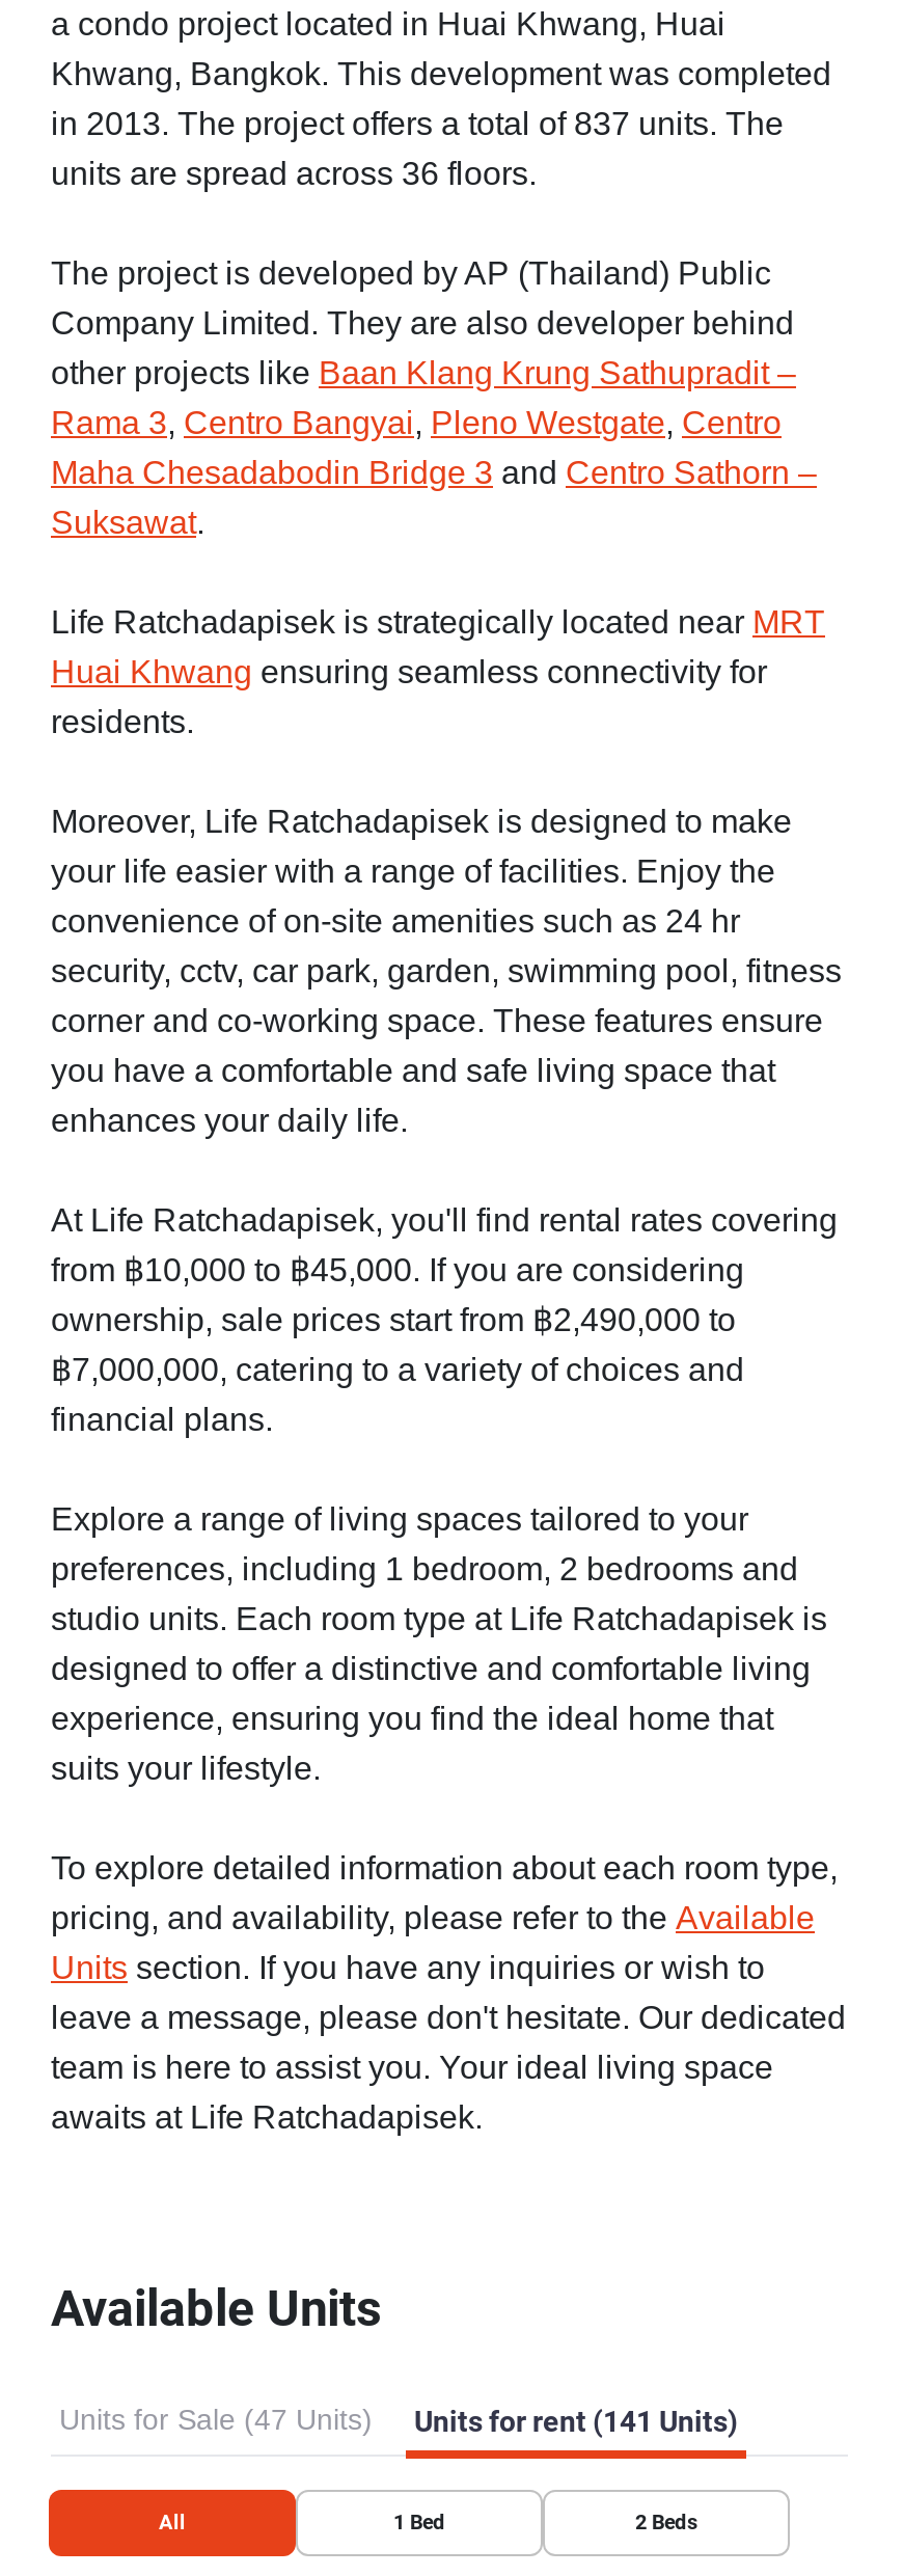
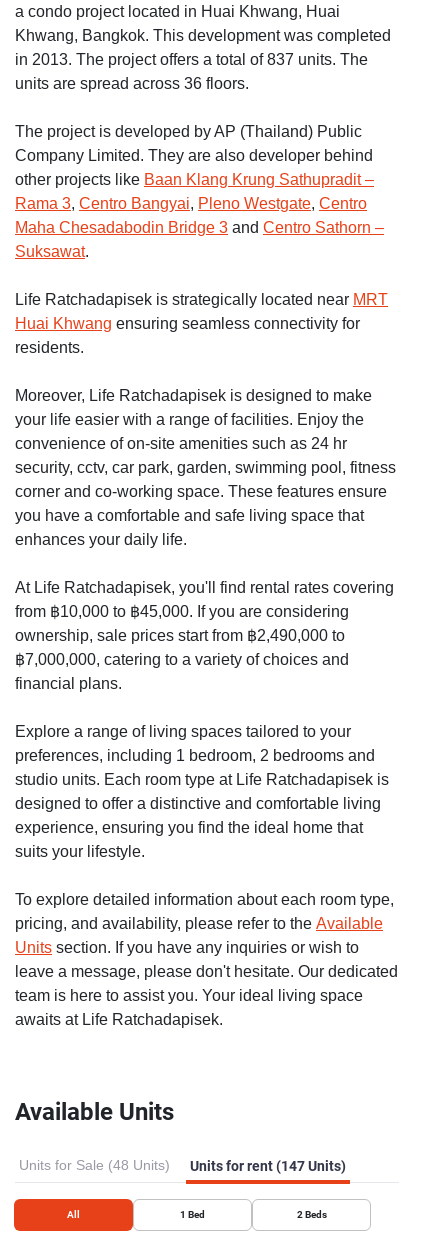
[59,2403,373,2438] Units for Sale (47 Units) -> [19,1157,170,1174] Units for Sale (48 Units)
[414,2405,738,2438] Units for rent (141 Units) -> [190,1158,346,1174] Units for rent (147 Units)

